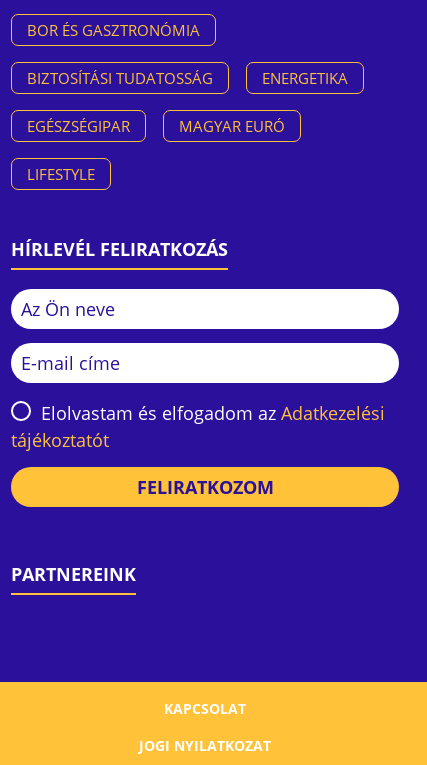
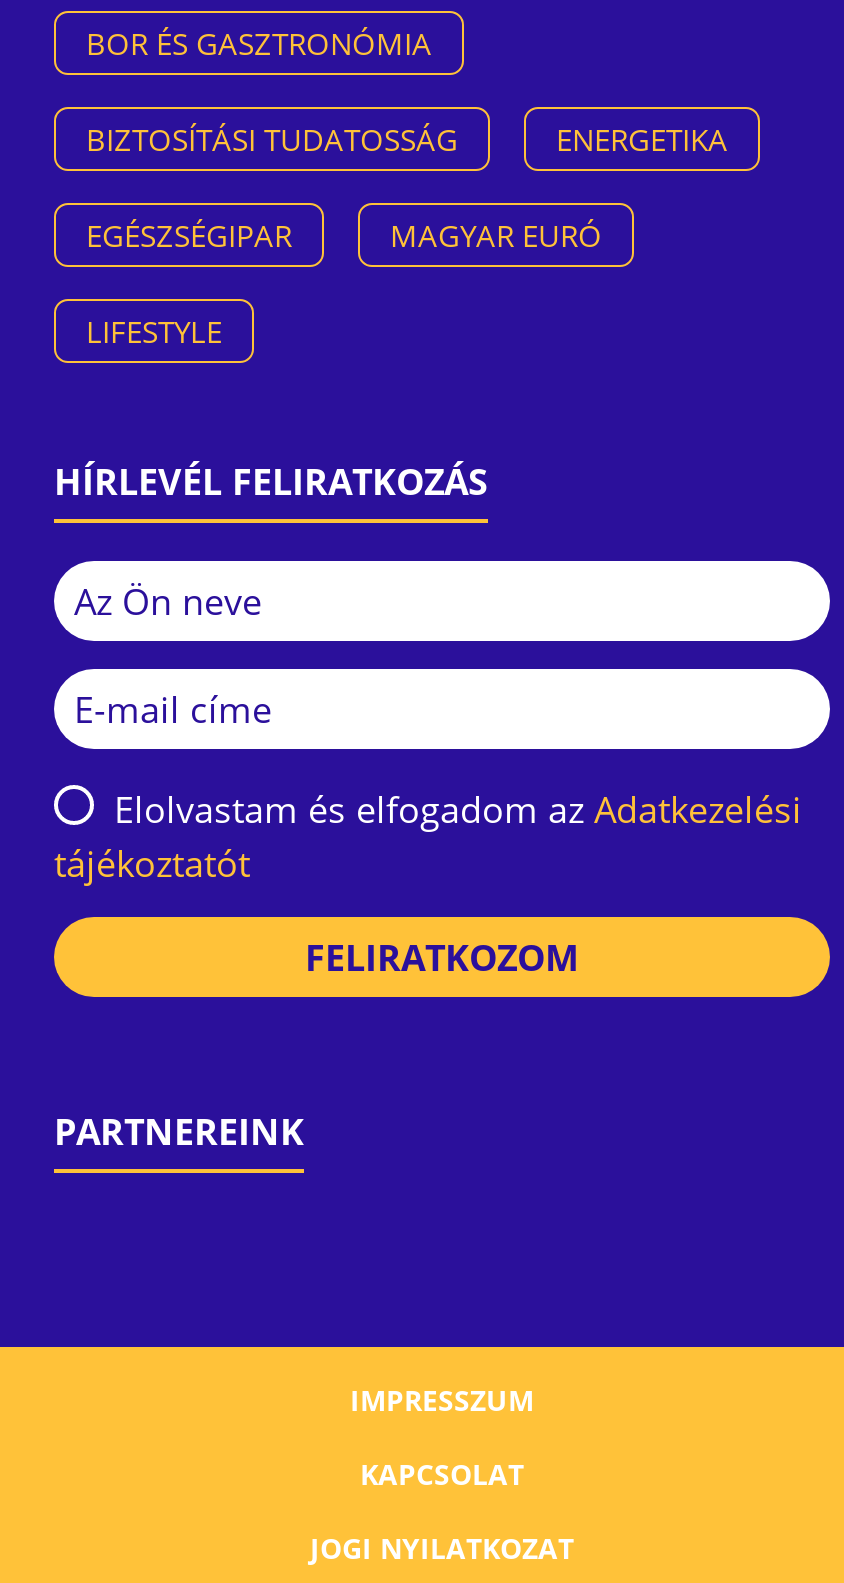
none -> [350,1381,534,1419] IMPRESSZUM

